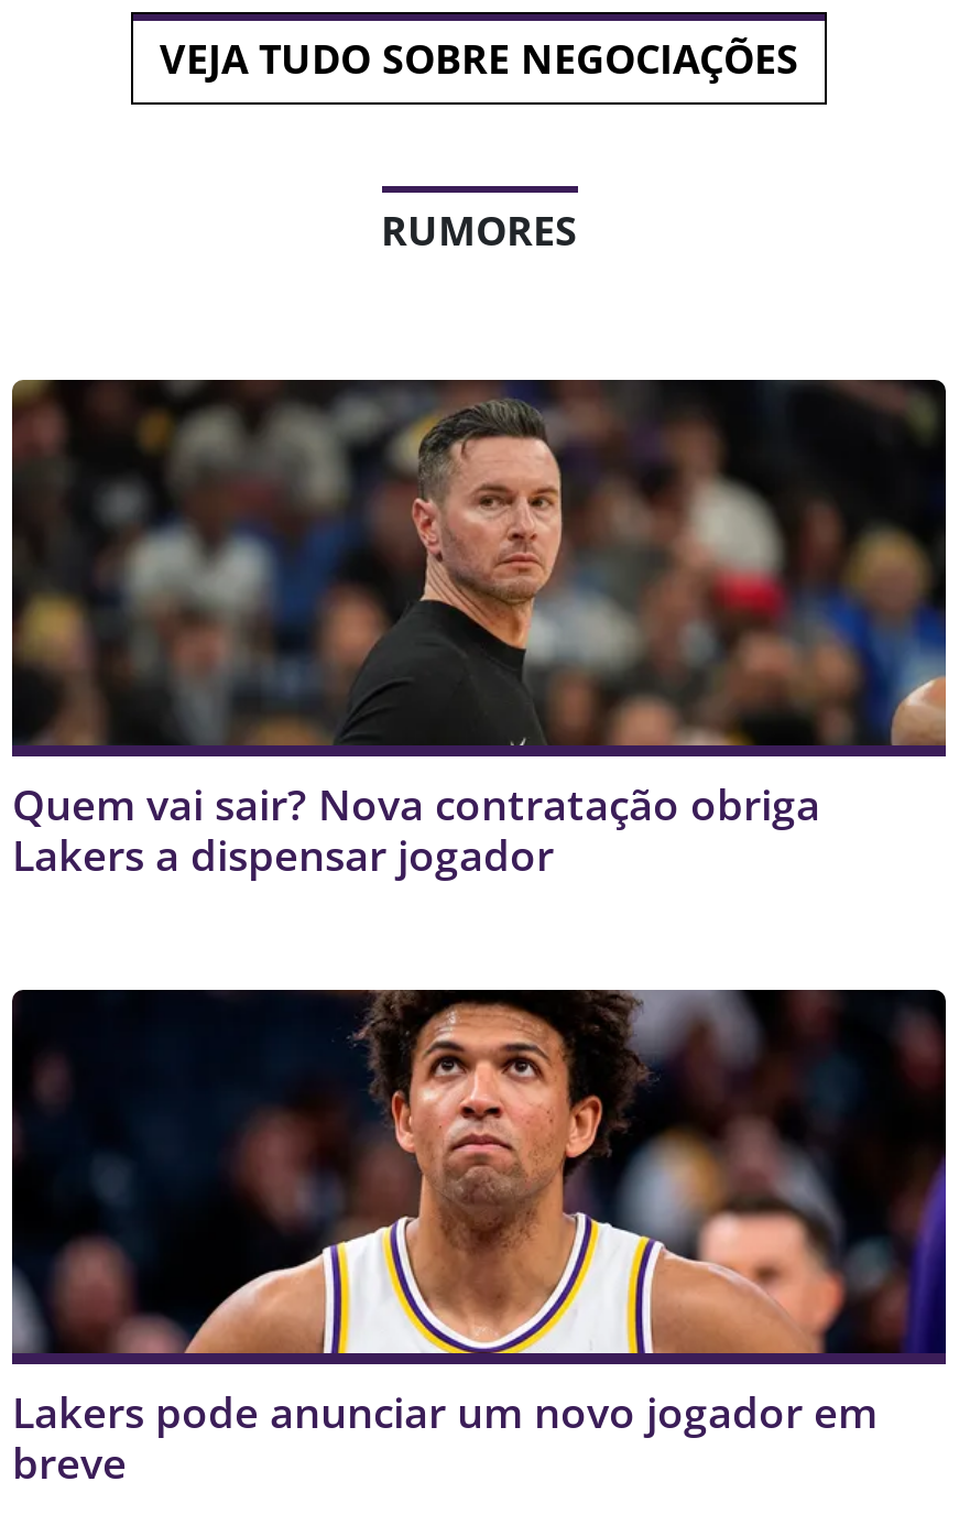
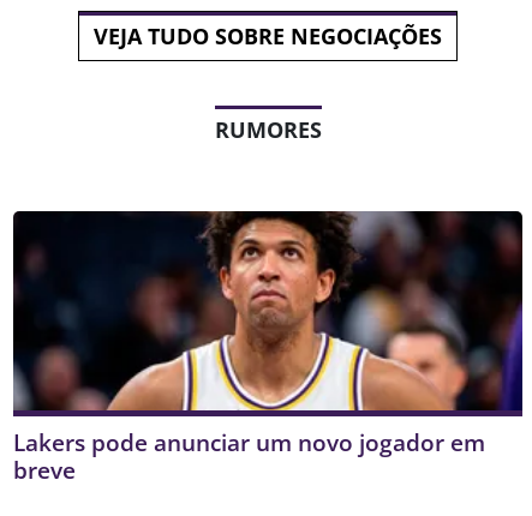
[10,378,948,883] [image] | Quem vai sair? Nova contratação obriga | Lakers a dispensar jogador -> none

